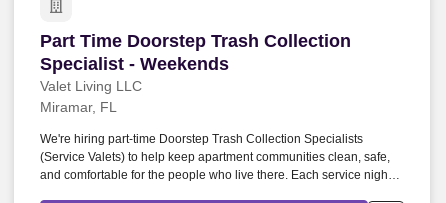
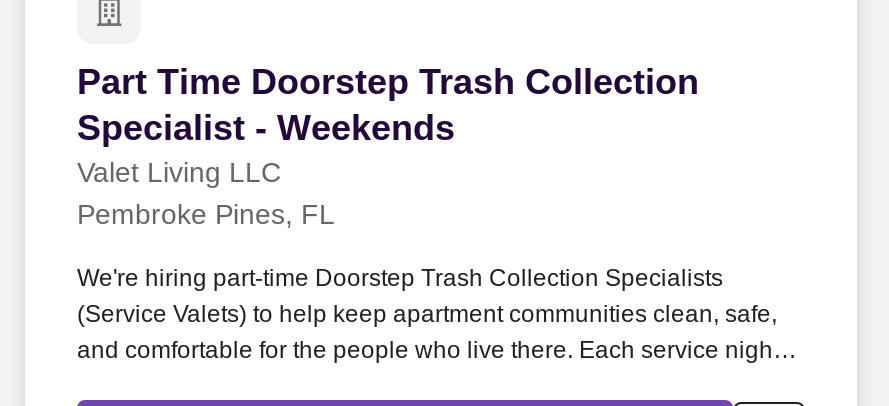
[40,99,117,115] Miramar, FL -> [77,198,335,230] Pembroke Pines, FL

